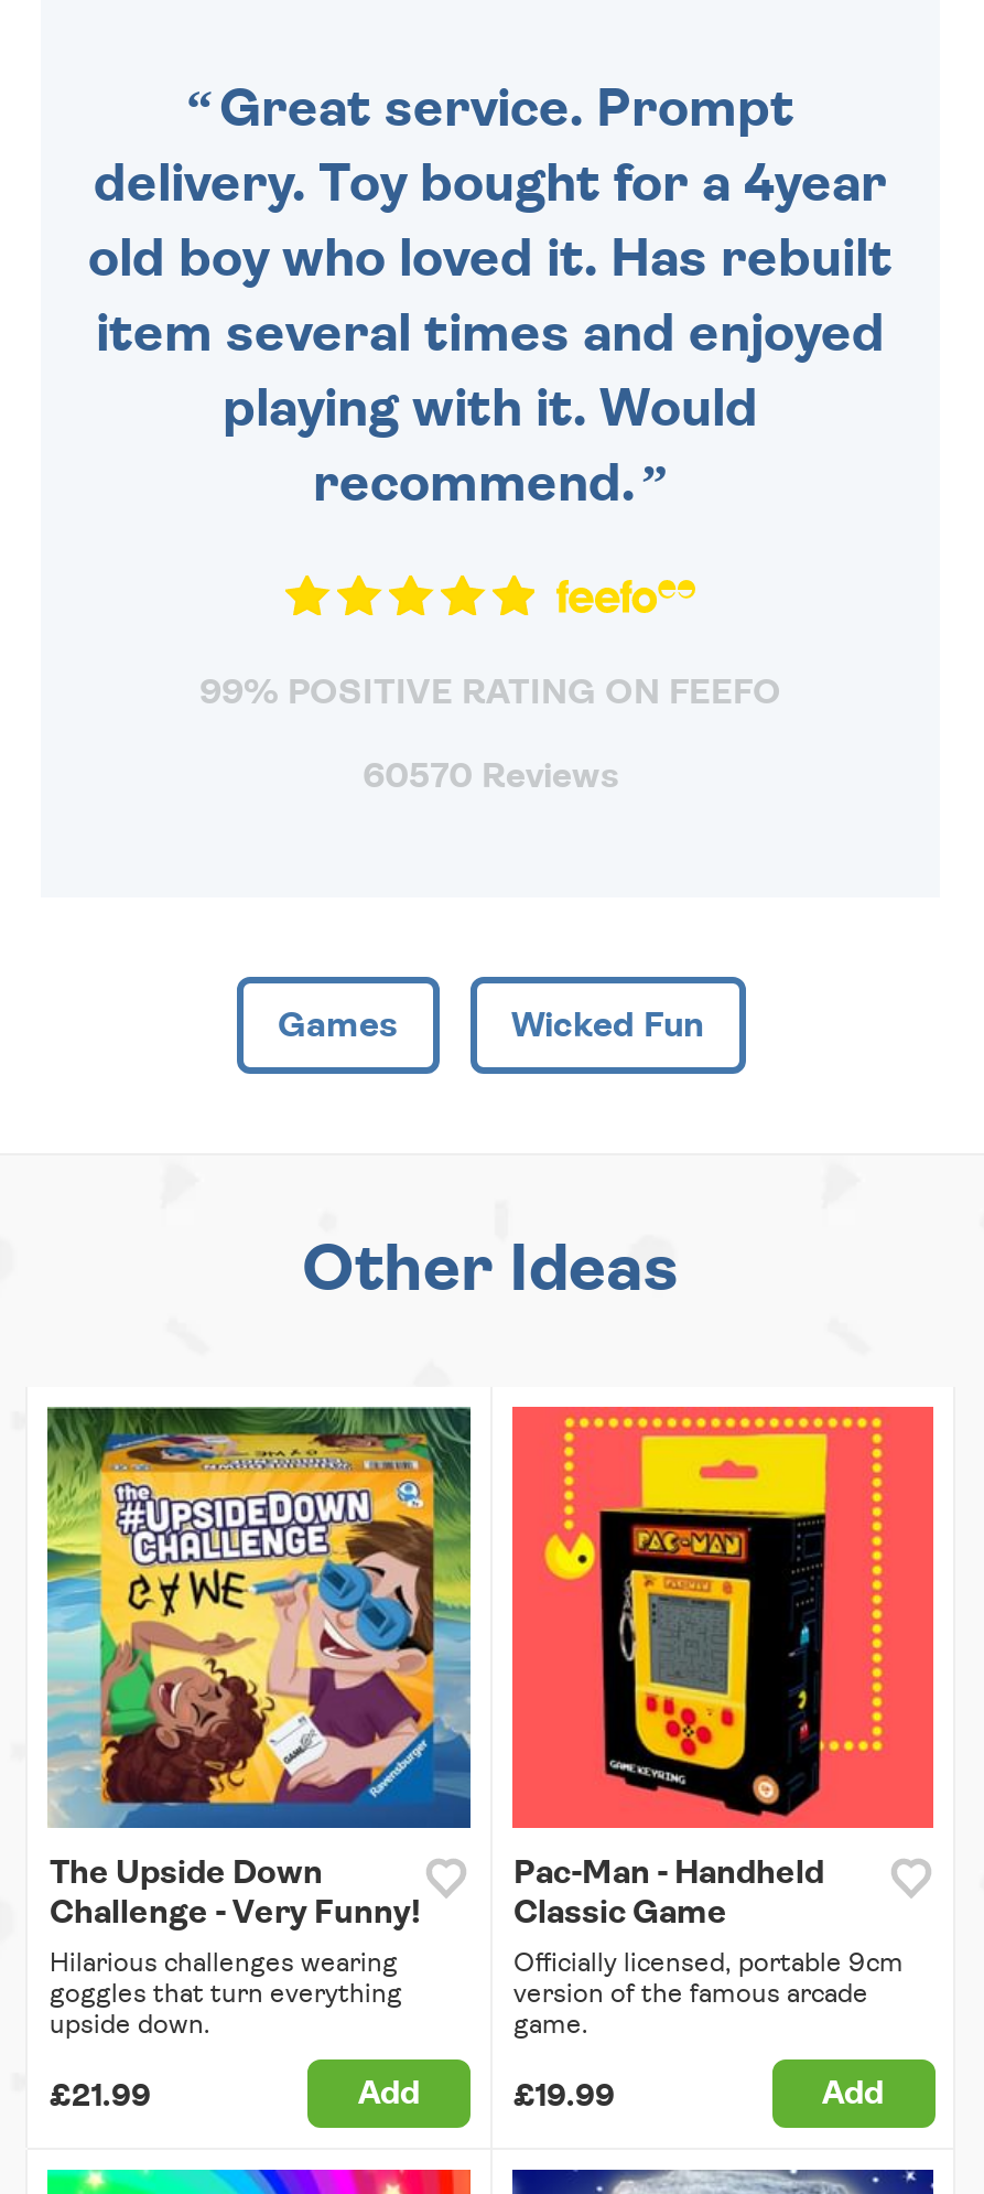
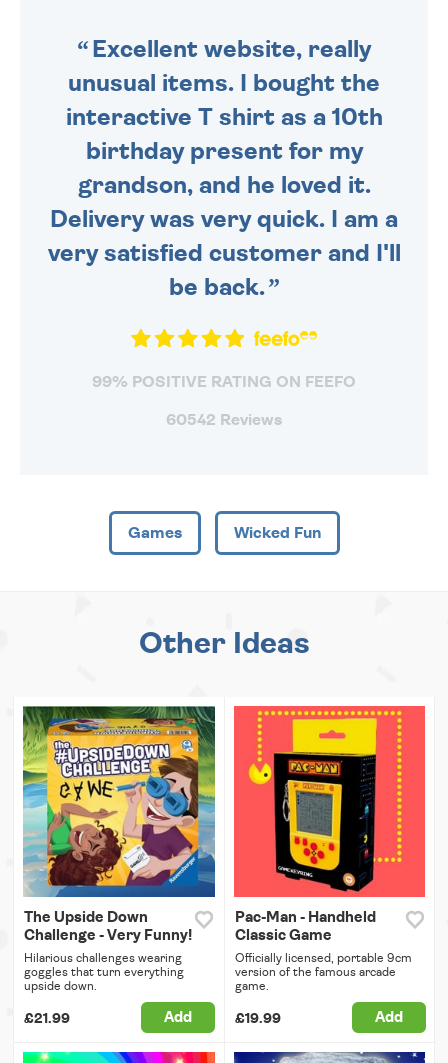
[88,84,893,511] Great service. Prompt | delivery. Toy bought for a 4year | old boy who loved it. Has rebuilt | item several times and enjoyed | playing with it. Would | recommend. -> [47,38,400,300] Excellent website, really | unusual items. I bought the | interactive T shirt as a 10th | birthday present for my | grandson, and he loved it. | Delivery was very quick. I am a | very satisfied customer and I'll | be back.
[363,758,618,794] 60570 Reviews -> [166,412,282,428] 60542 Reviews

